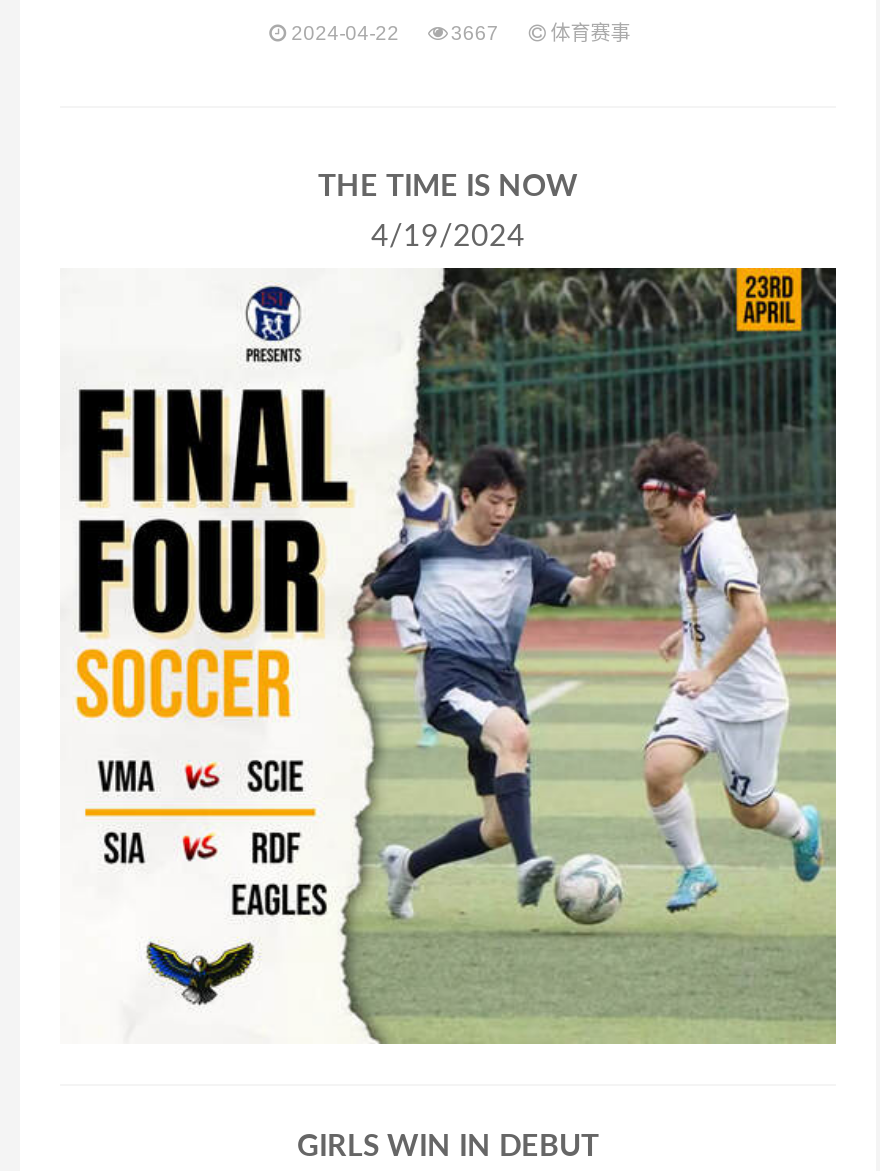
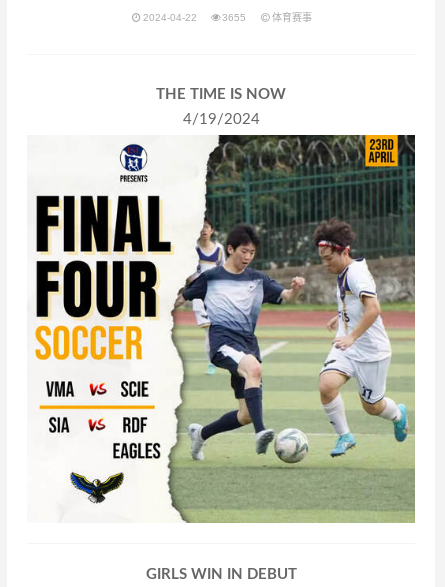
[291,22,631,44] 2024-04-22 3667 体育赛事 -> [143,12,312,23] 2024-04-22 3655 体育赛事

